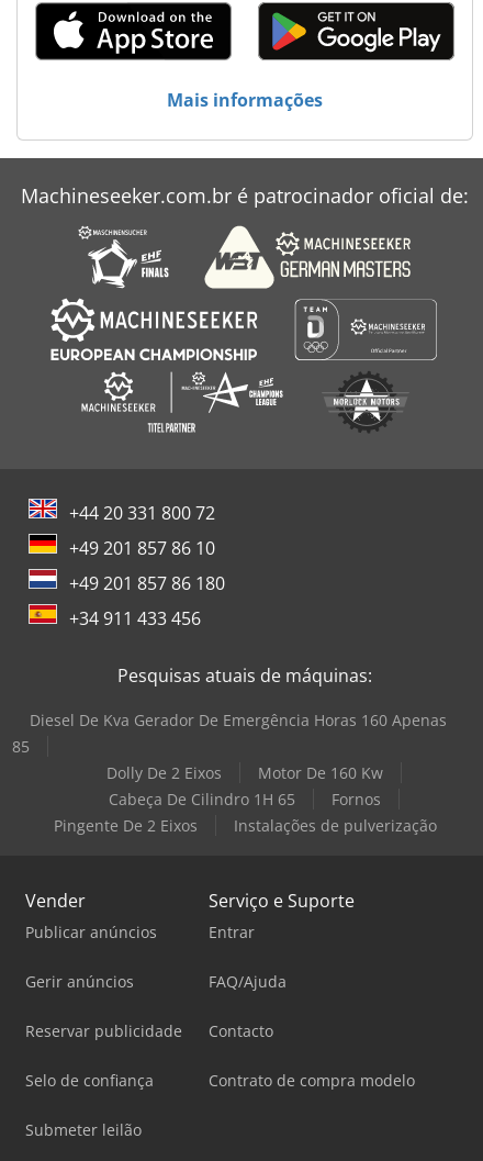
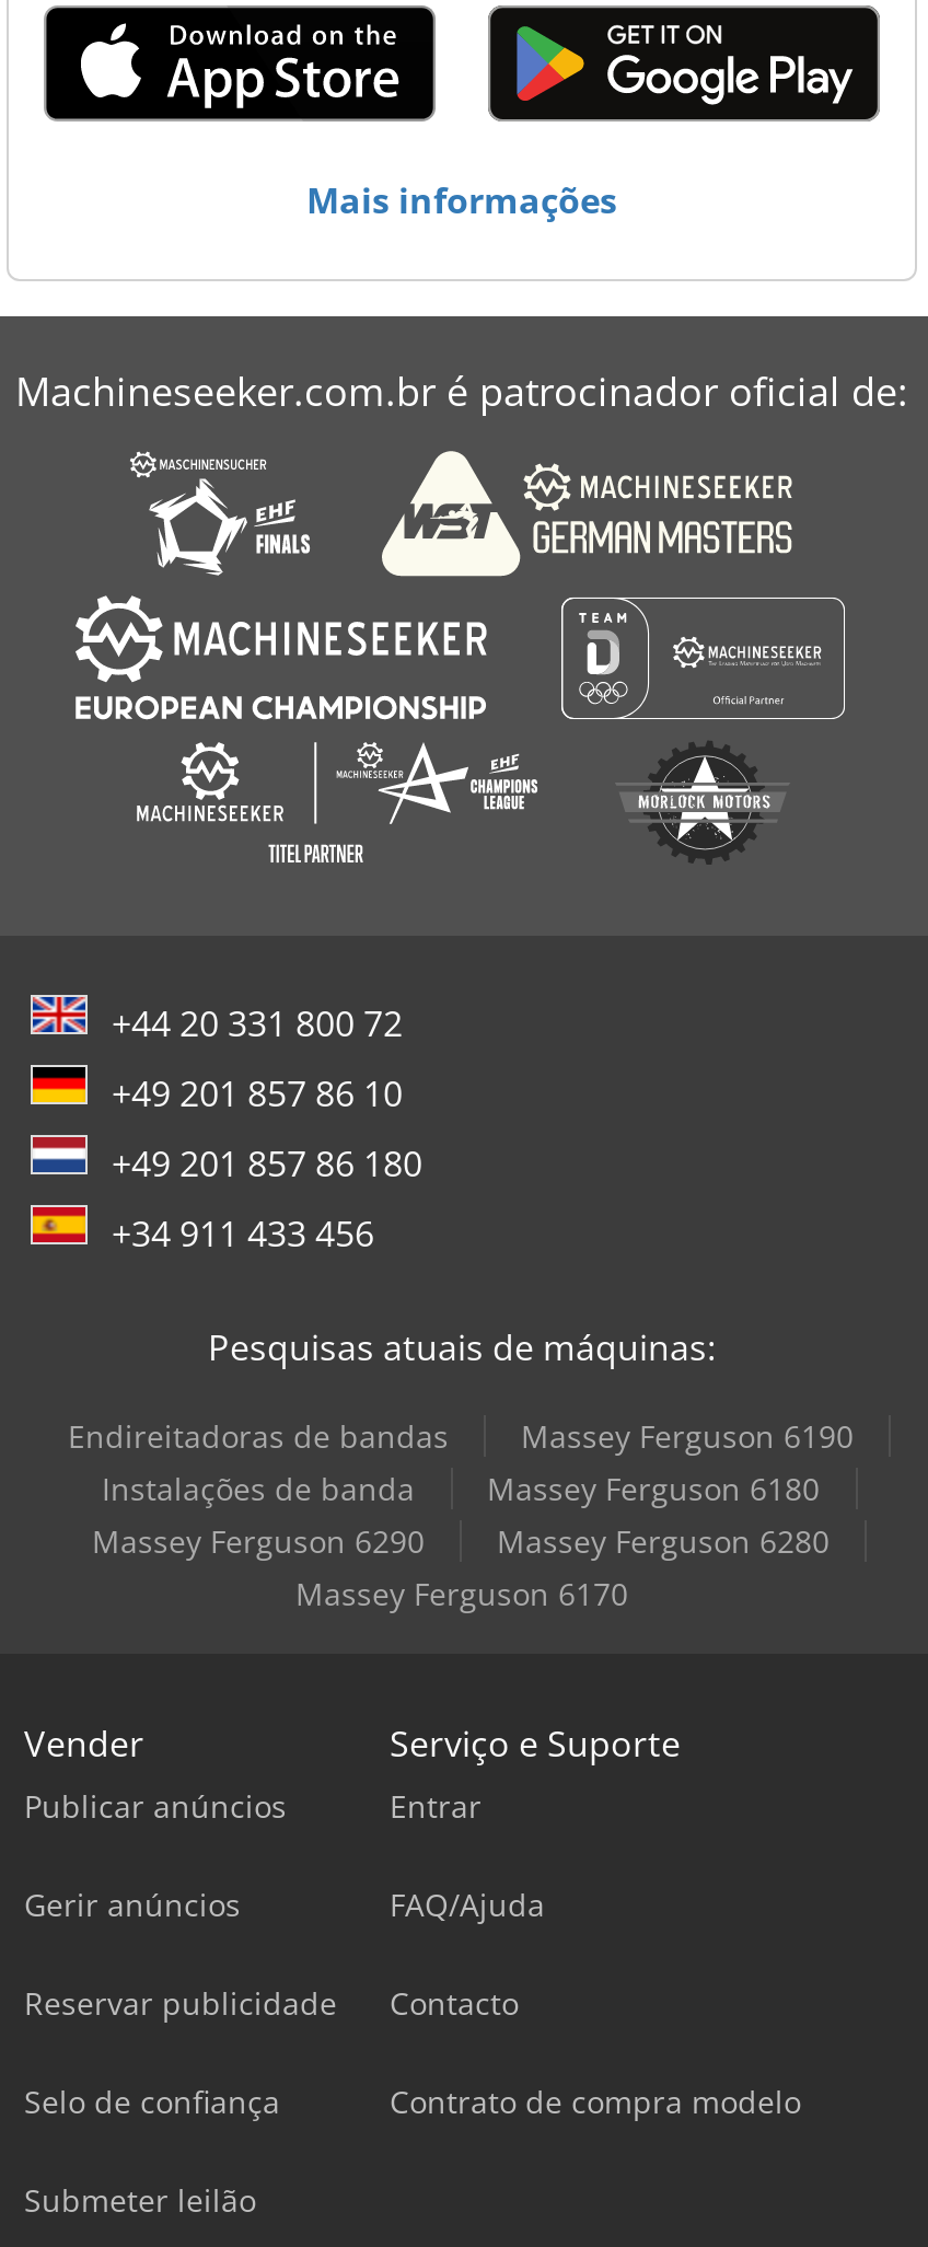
[12,709,447,836] Diesel De Kva Gerador De Emergência Horas 160 Apenas | 85 | Dolly De 2 Eixos | Motor De 160 Kw | Cabeça De Cilindro 1H 65 | Fornos | Pingente De 2 Eixos | Instalações de pulverização -> [68,1415,854,1614] Endireitadoras de bandas | Massey Ferguson 6190 | Instalações de banda | Massey Ferguson 6180 | Massey Ferguson 6290 | Massey Ferguson 6280 | Massey Ferguson 6170

